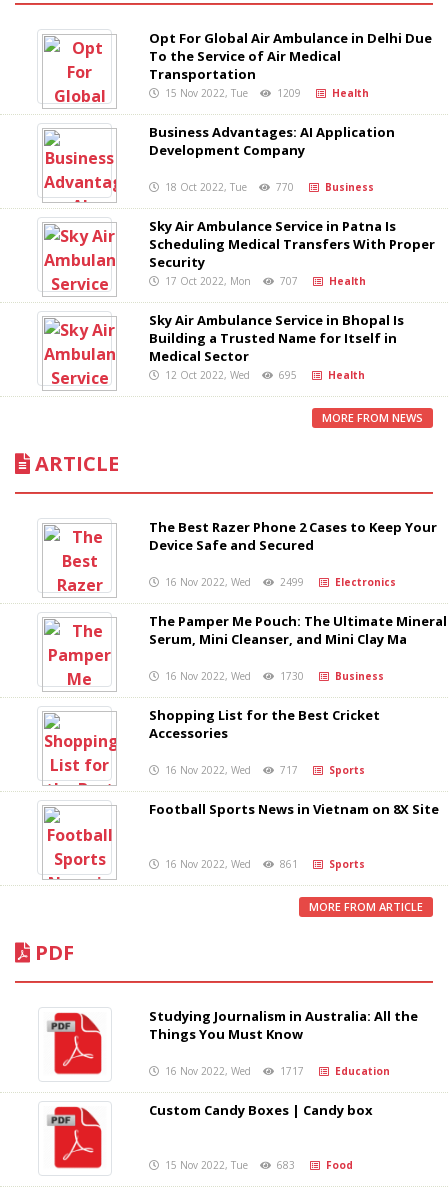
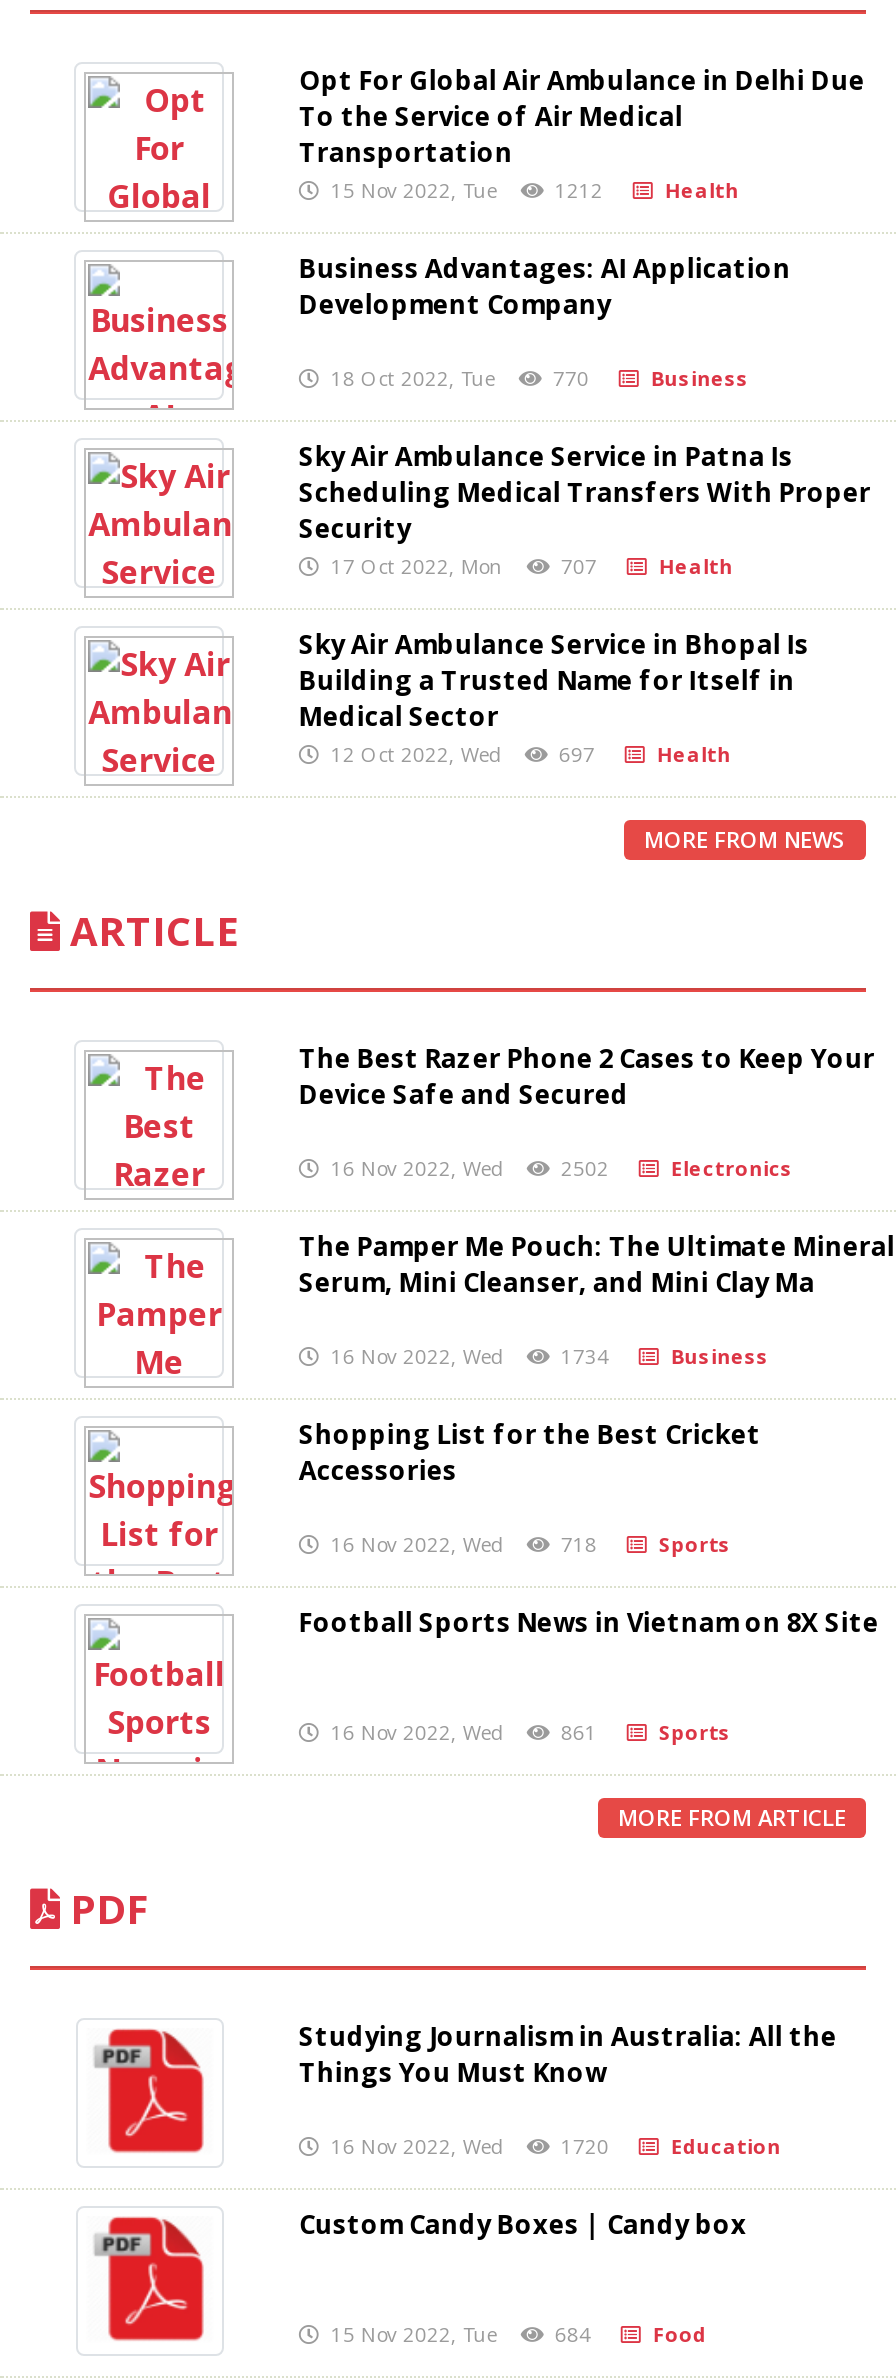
[159,86,369,100] 15 Nov 2022, Tue 1209 Health -> [319,176,739,204] 15 Nov 2022, Tue 1212 Health
[159,368,365,382] 12 Oct 2022, Wed 695 Health -> [319,740,731,768] 12 Oct 2022, Wed 697 Health
[159,575,396,589] 16 Nov 2022, Wed 2499 Electronics -> [319,1154,793,1182] 16 Nov 2022, Wed 2502 Electronics
[159,669,384,683] 16 Nov 2022, Wed 1730 Business -> [319,1342,769,1370] 16 Nov 2022, Wed 1734 Business
[159,763,365,777] 16 Nov 2022, Wed 717 Sports -> [319,1530,731,1558] 16 Nov 2022, Wed 718 Sports
[159,1064,390,1078] 16 Nov 2022, Wed 1717 Education -> [319,2132,781,2160] 16 Nov 2022, Wed 1720 Education
[159,1158,353,1172] 15 Nov 2022, Tue 683 Food -> [319,2320,707,2348] 15 Nov 2022, Tue 684 Food

